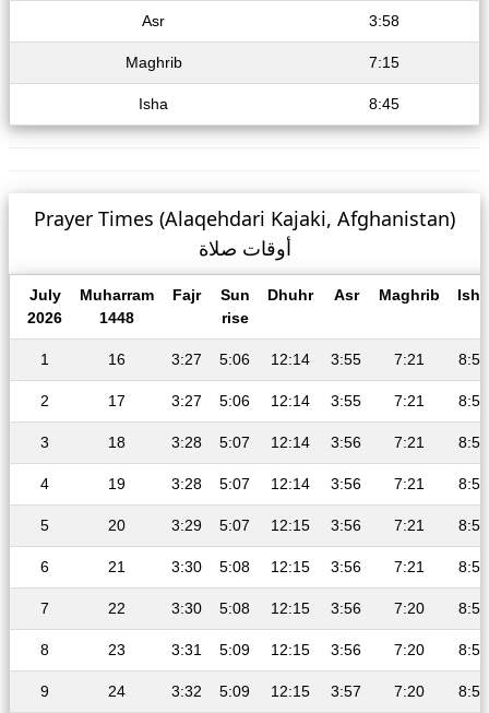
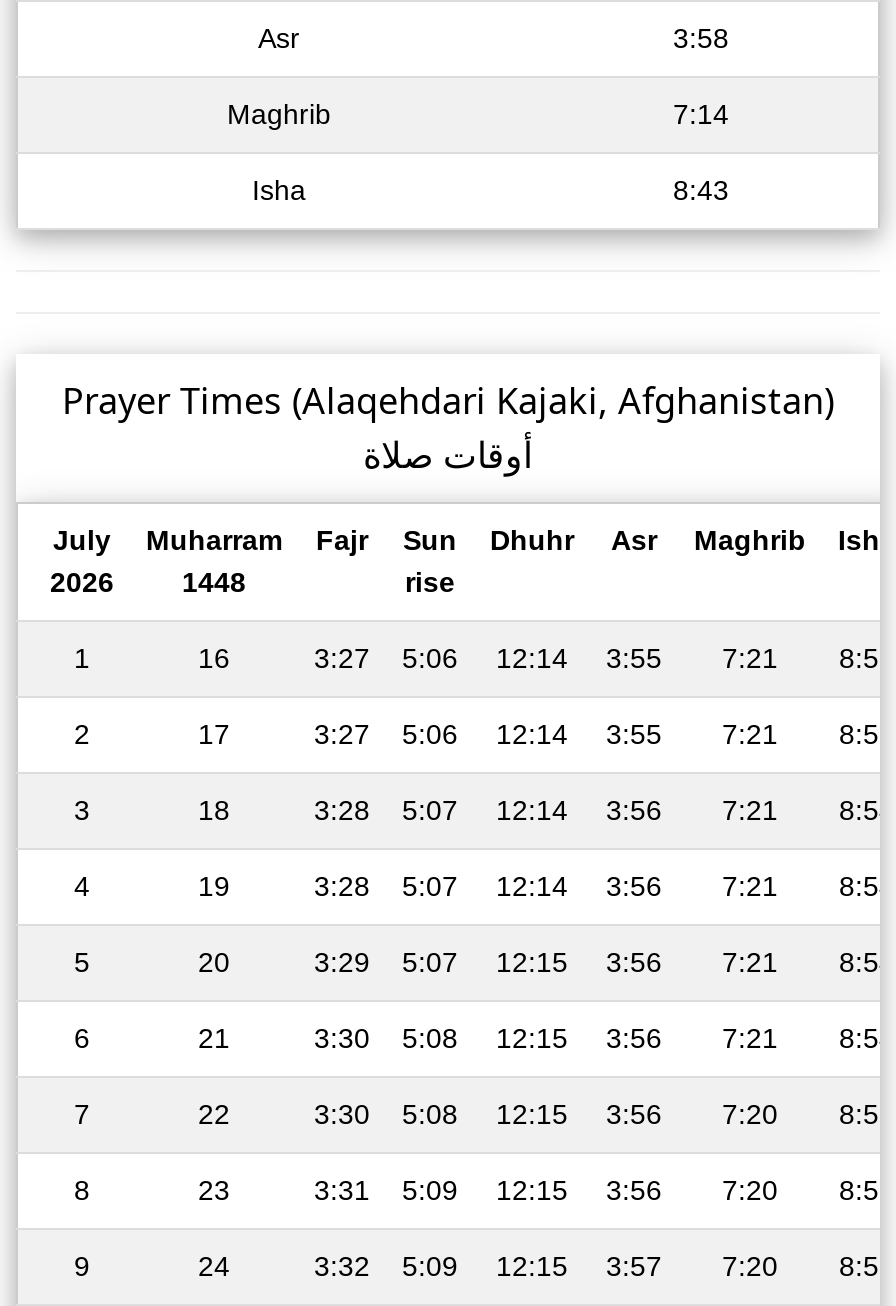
[368,54,399,71] 7:15 -> [673,98,729,130] 7:14
[368,95,399,112] 8:45 -> [673,174,729,206] 8:43

